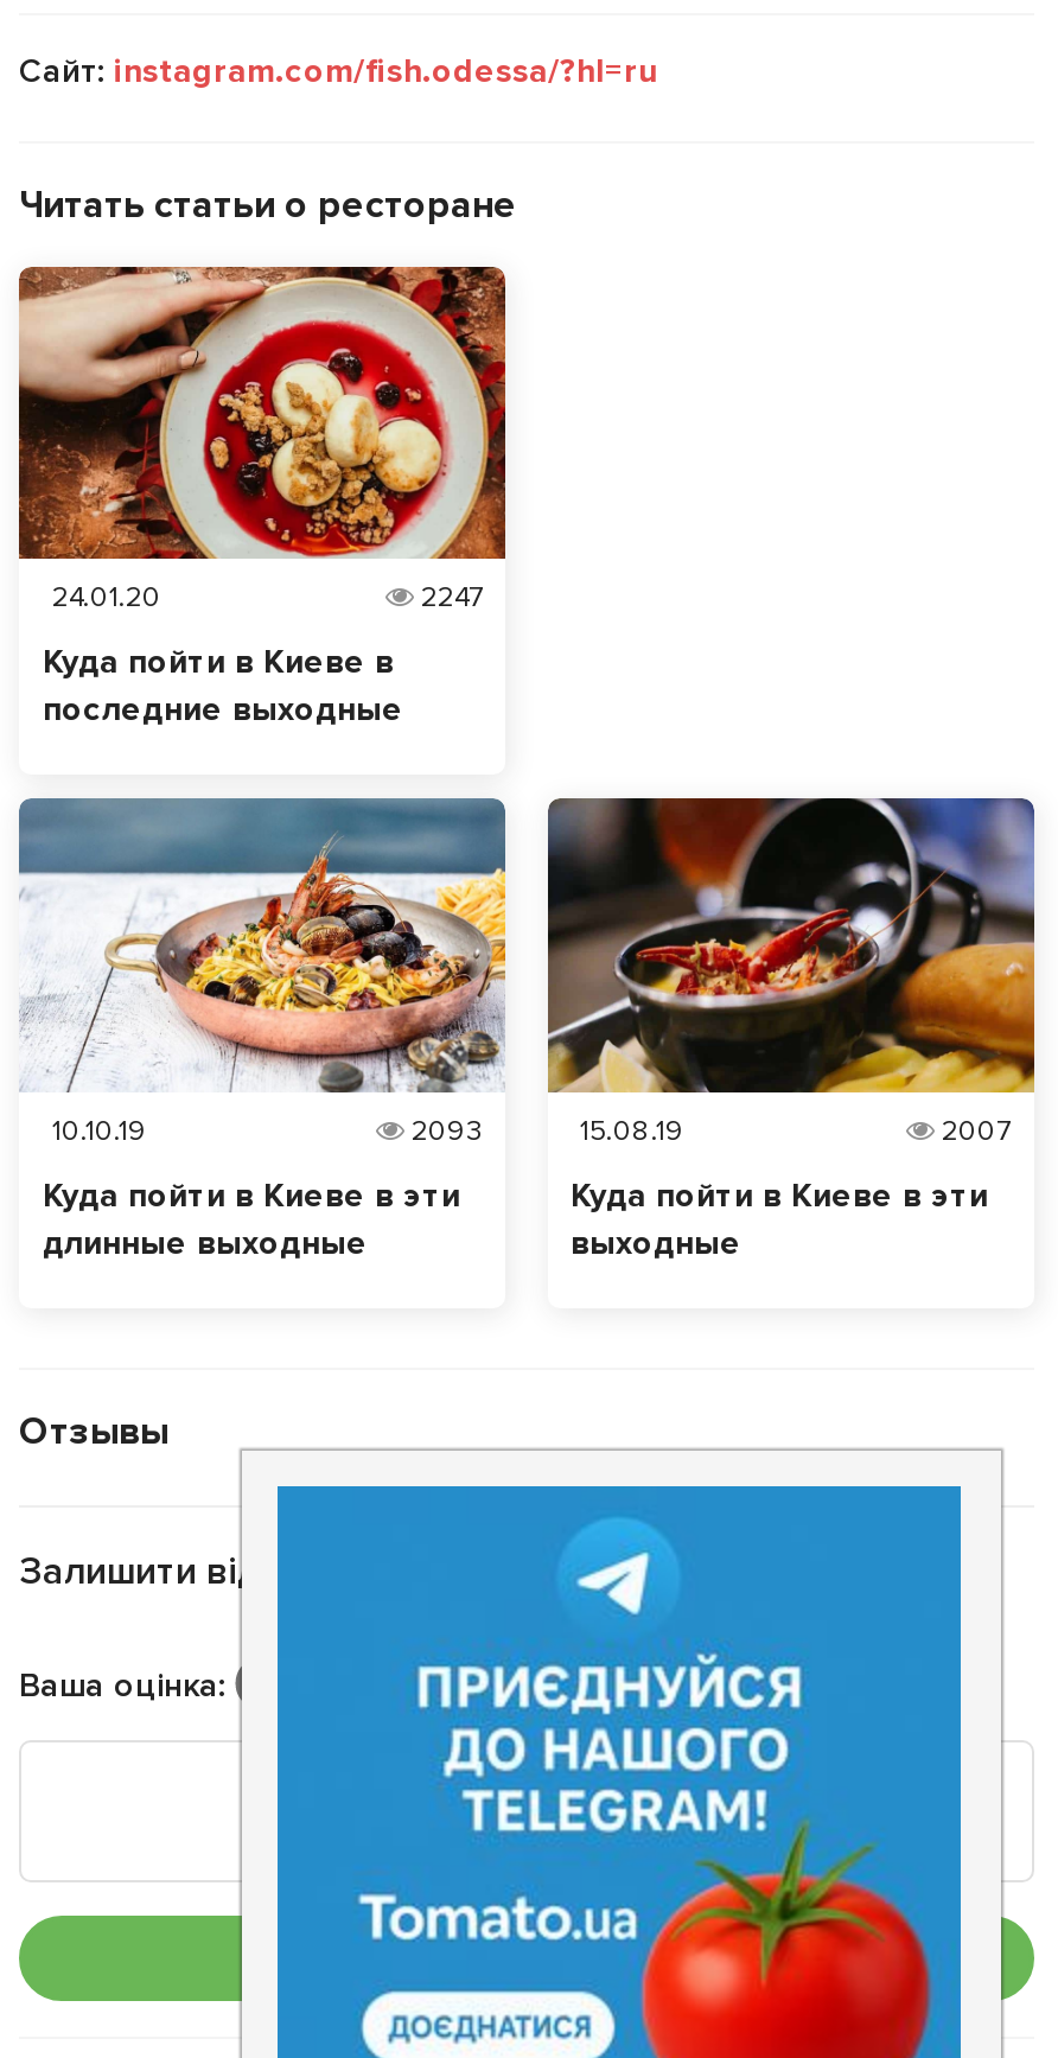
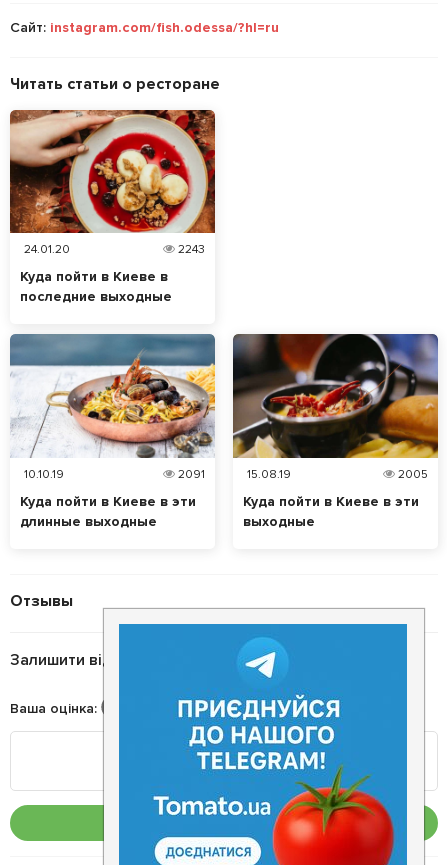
[414,581,483,617] 2247 -> [175,242,205,257] 2243
[404,1113,483,1148] 2093 -> [175,467,205,482] 2091
[935,1113,1011,1148] 2007 -> [395,467,428,482] 2005

